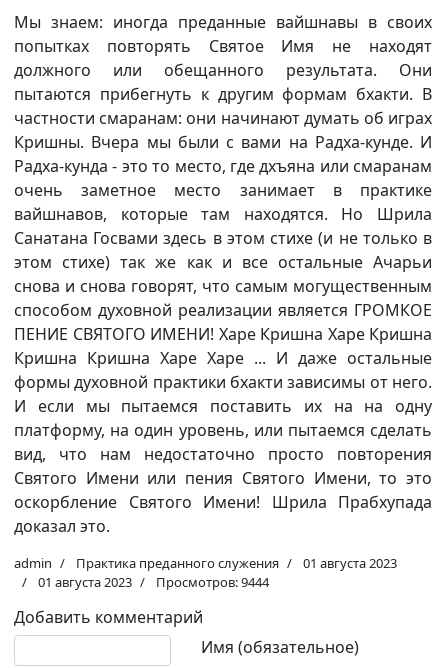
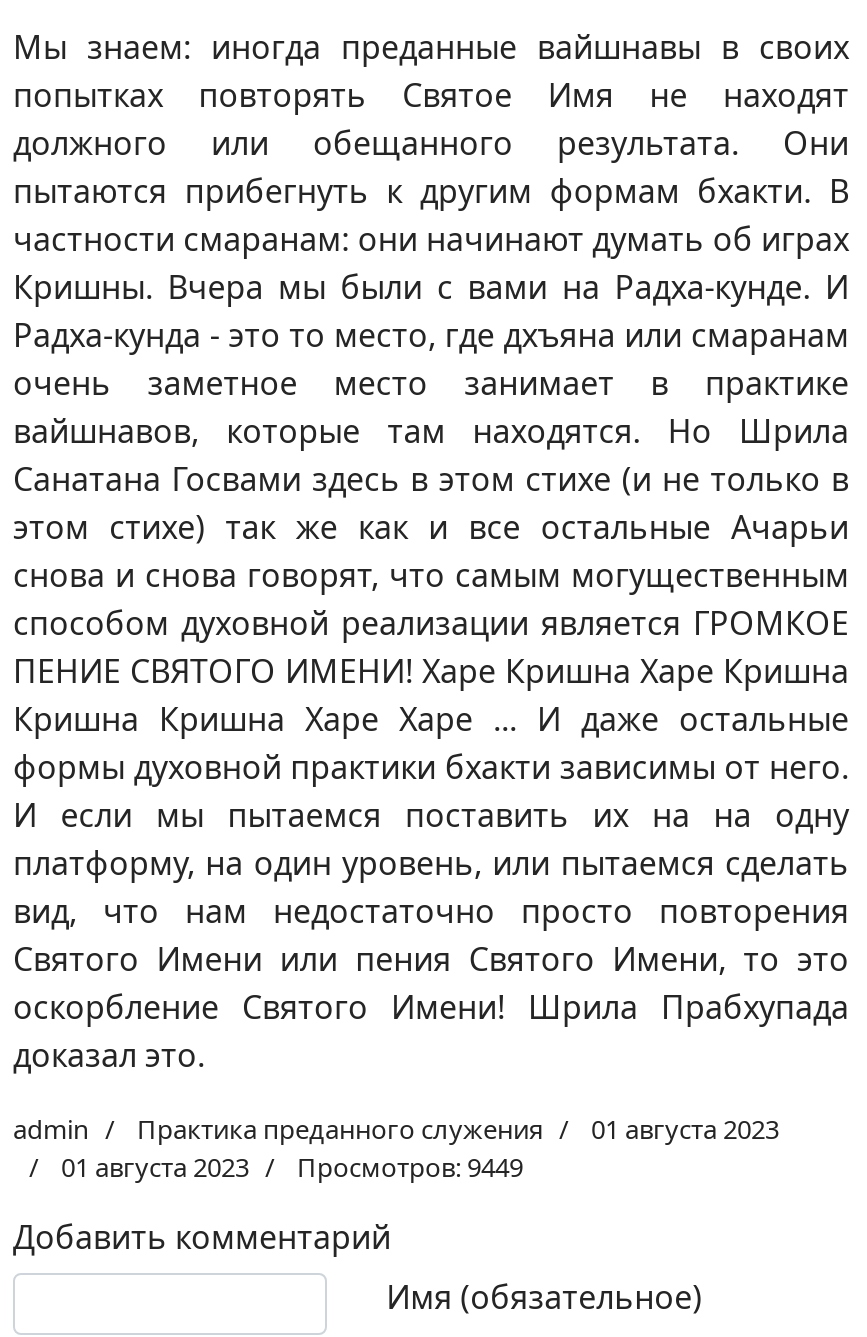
[38,572,269,590] 01 августа 2023 Просмотров: 9444 -> [61,1148,523,1184] 01 августа 2023 Просмотров: 9449

